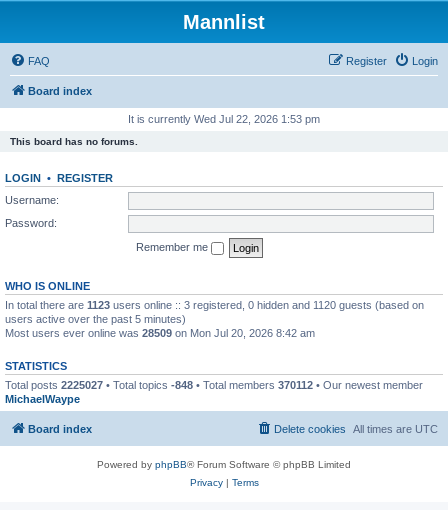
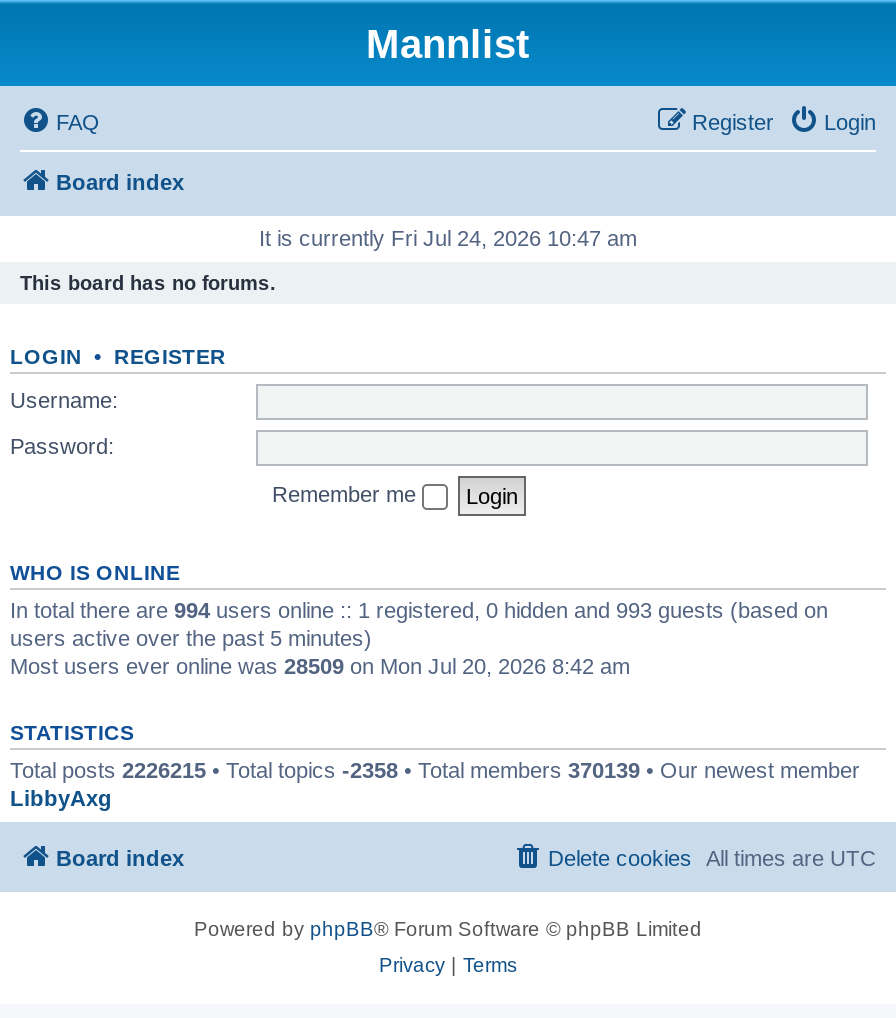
[128,113,320,125] It is currently Wed Jul 22, 2026 1:53 pm -> [259,226,637,250] It is currently Fri Jul 24, 2026 10:47 am
[5,298,424,310] In total there are 1123 users online :: 3 registered, 0 hidden and 1120 guests (based on -> [10,597,828,621] In total there are 994 users online :: 1 registered, 0 hidden and 993 guests (based on
[5,378,423,404] Total posts 2225027 • Total topics -848 • Total members 370112 • Our newest member | MichaelWaype -> [10,757,860,809] Total posts 2226215 • Total topics -2358 • Total members 370139 • Our newest member | LibbyAxg

